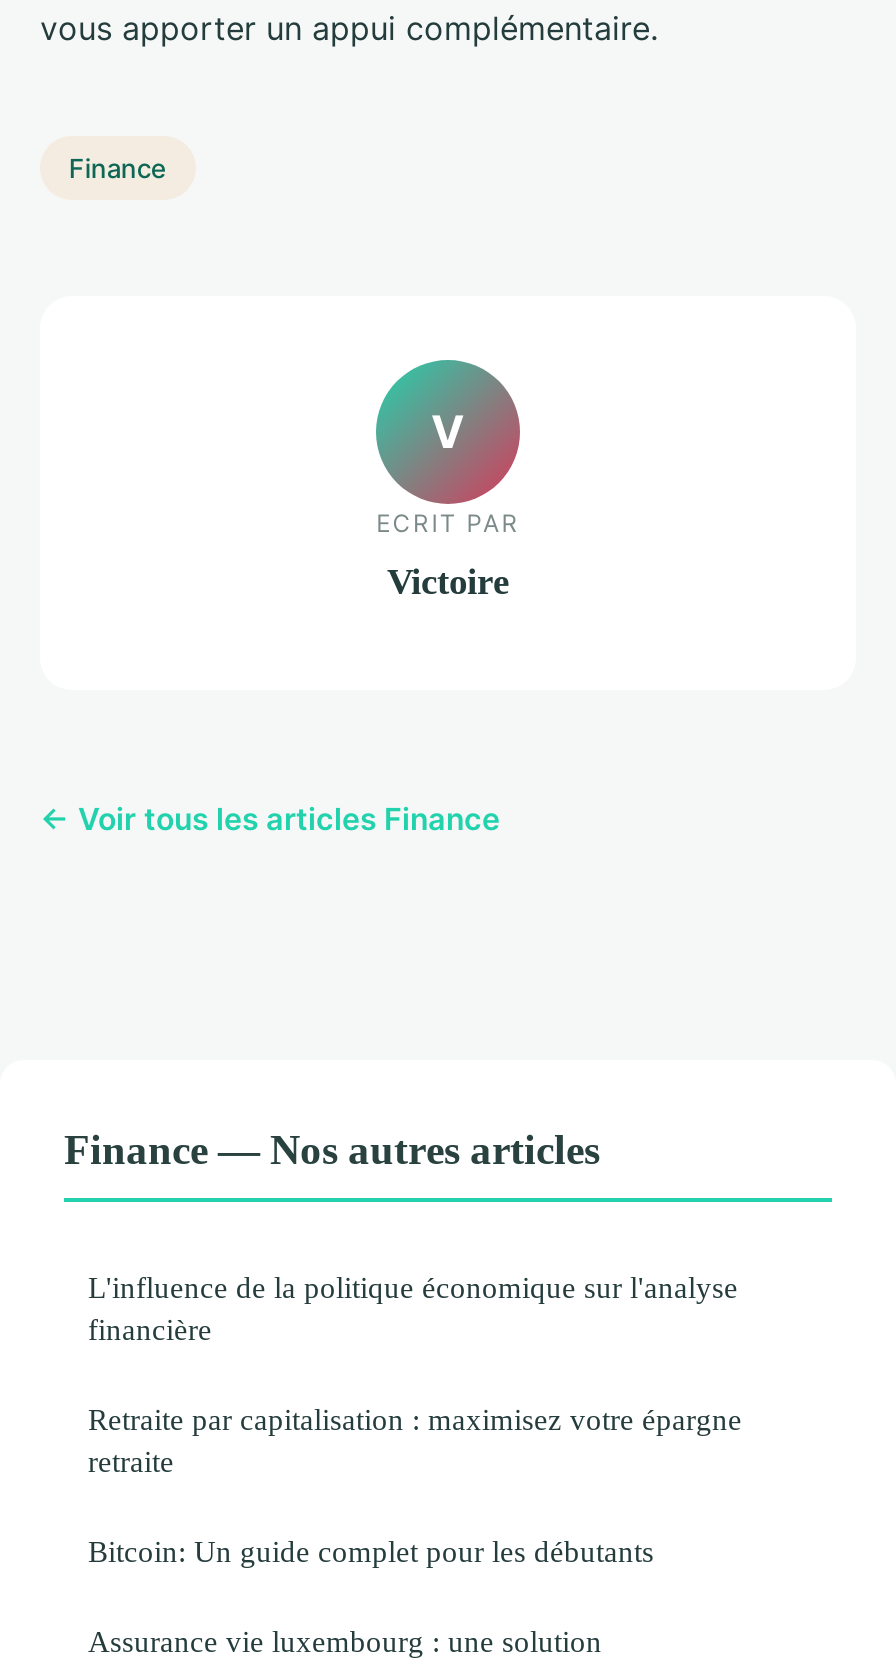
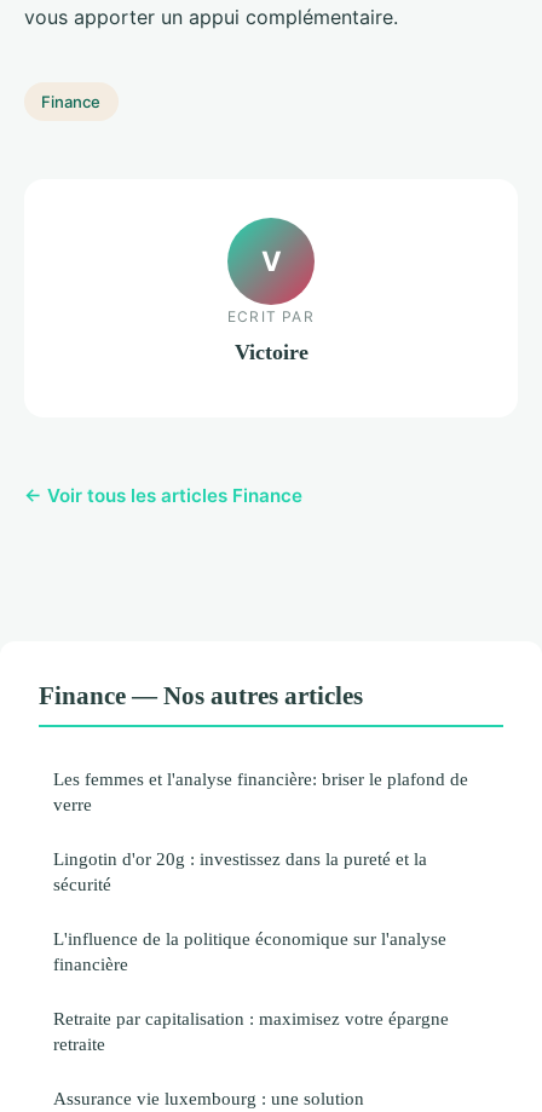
none -> [53,769,468,895] Les femmes et l'analyse financière: briser le plafond de | verre | Lingotin d'or 20g : investissez dans la pureté et la | sécurité
moved [88,1271,742,1479] -> [53,929,449,1054]: L'influence de la politique économique sur l'analyse | financière | Retraite par capitalisation : maximisez votre épargne | retraite
[88,1535,654,1569] Bitcoin: Un guide complet pour les débutants -> none

